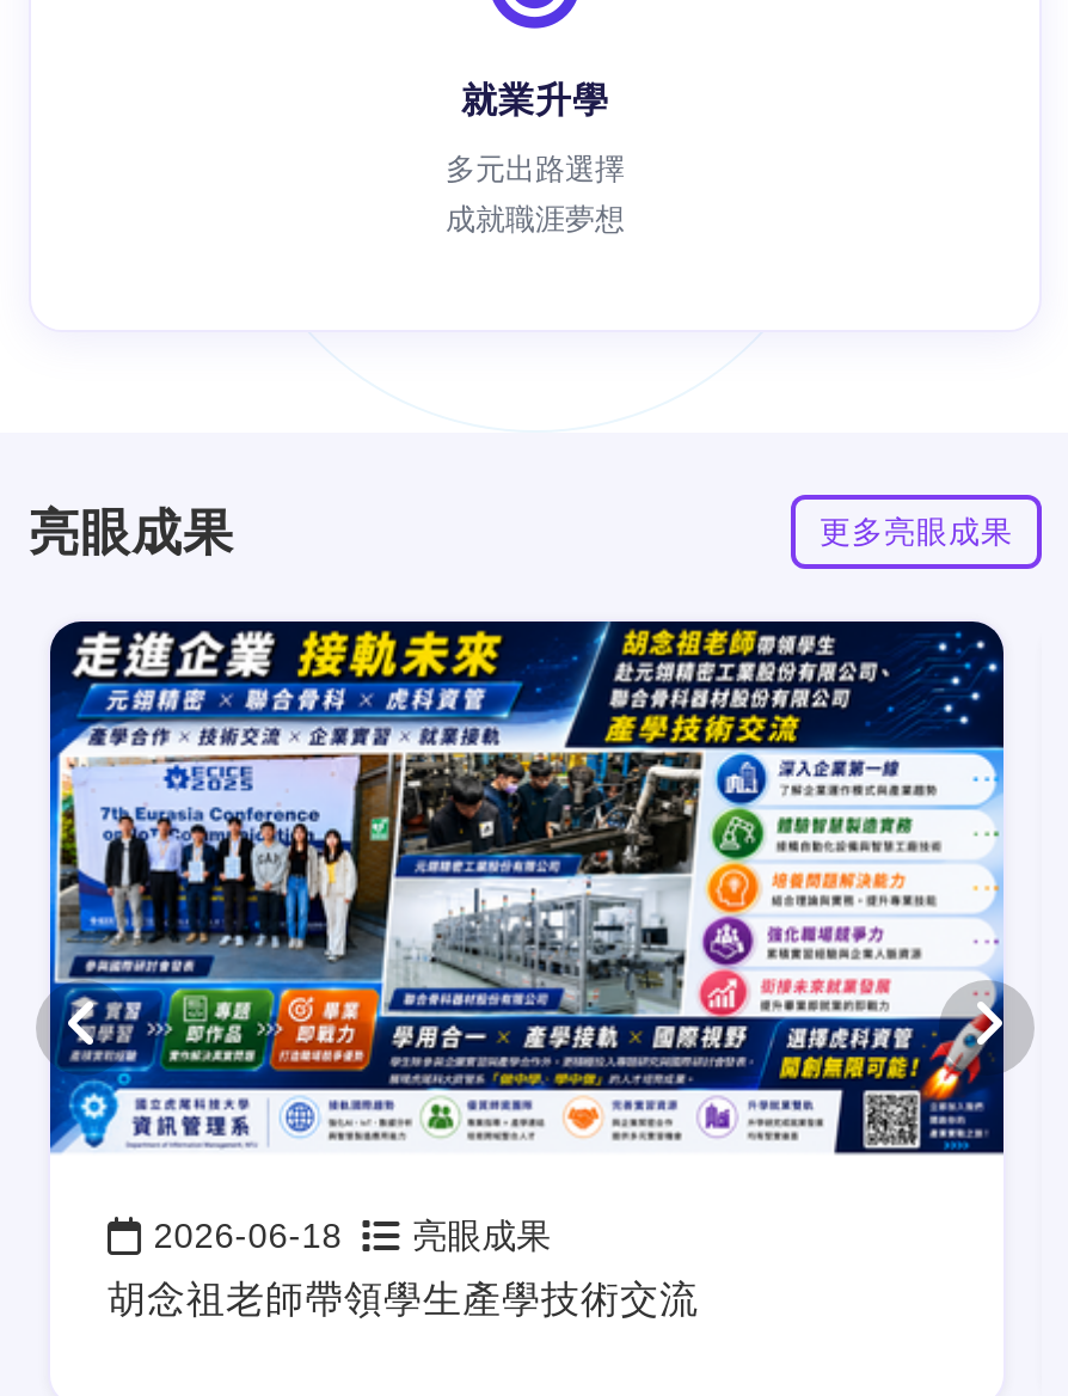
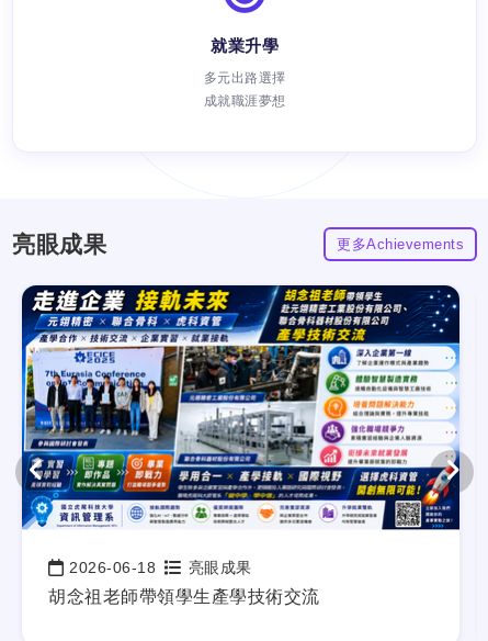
[820,514,1013,550] 更多亮眼成果 -> [337,236,464,253] 更多Achievements

